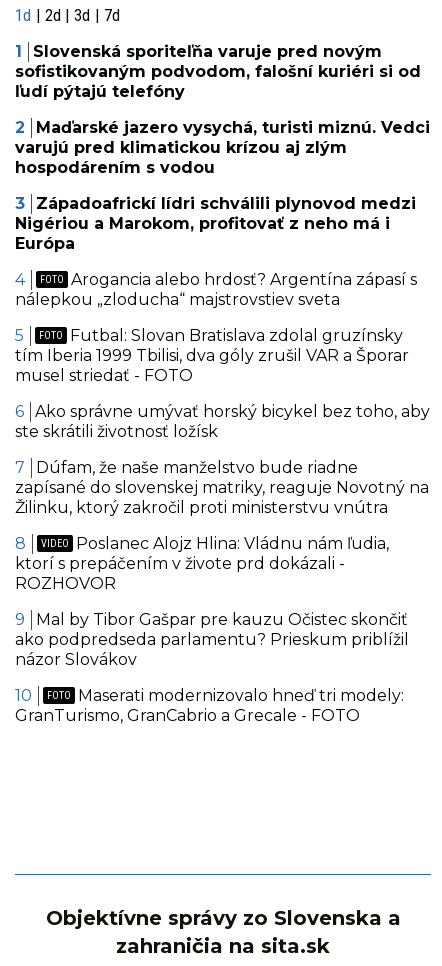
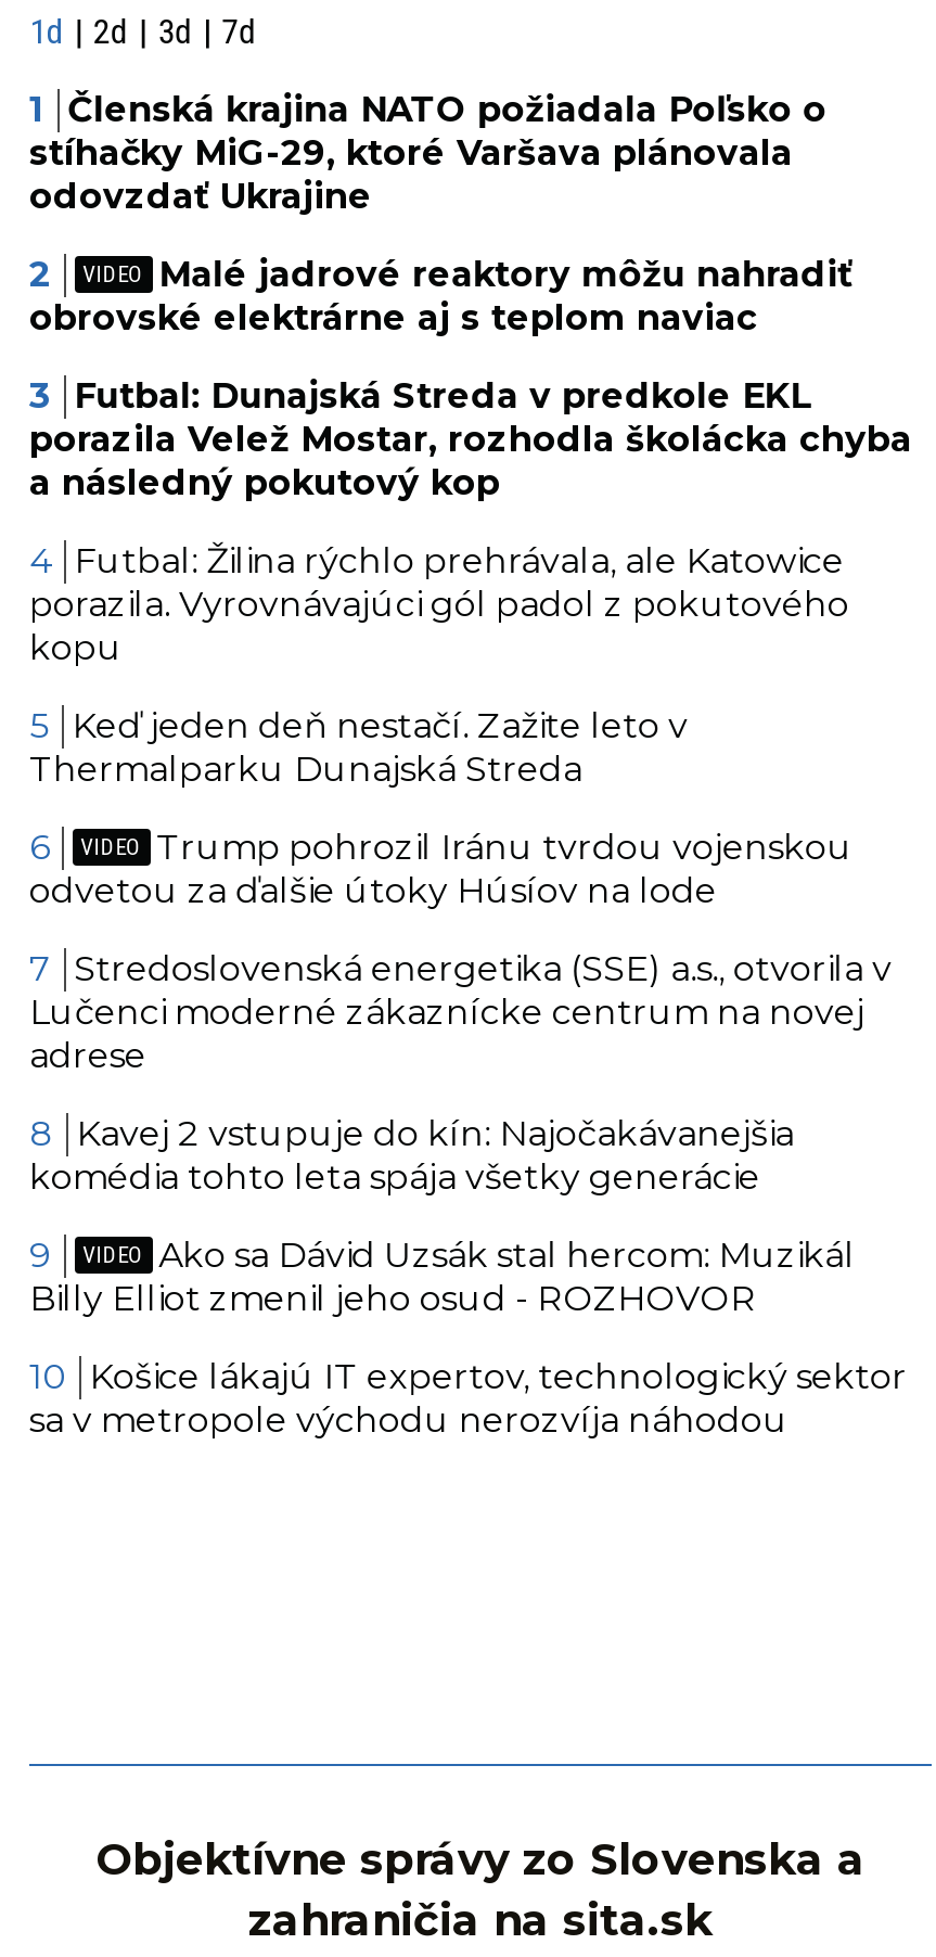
[15,42,421,101] Slovenská sporiteľňa varuje pred novým | sofistikovaným podvodom, falošní kuriéri si od | ľudí pýtajú telefóny -> [29,88,827,216] Členská krajina NATO požiadala Poľsko o | stíhačky MiG-29, ktoré Varšava plánovala | odovzdať Ukrajine
[15,118,430,177] Maďarské jazero vysychá, turisti miznú. Vedci | varujú pred klimatickou krízou aj zlým | hospodárením s vodou -> [29,253,853,338] Malé jadrové reaktory môžu nahradiť | obrovské elektrárne aj s teplom naviac
[15,194,416,253] Západoafrickí lídri schválili plynovod medzi | Nigériou a Marokom, profitovať z neho má i | Európa -> [29,374,912,502] Futbal: Dunajská Streda v predkole EKL | porazila Velež Mostar, rozhodla školácka chyba | a následný pokutový kop
[15,270,417,309] Arogancia alebo hrdosť? Argentína zápasí s | nálepkou „zloducha“ majstrovstiev sveta -> [29,539,849,667] Futbal: Žilina rýchlo prehrávala, ale Katowice | porazila. Vyrovnávajúci gól padol z pokutového | kopu
[15,326,409,385] Futbal: Slovan Bratislava zdolal gruzínsky | tím Iberia 1999 Tbilisi, dva góly zrušil VAR a Šporar | musel striedať - FOTO -> [29,704,688,789] Keď jeden deň nestačí. Zažite leto v | Thermalparku Dunajská Streda
[15,402,430,441] Ako správne umývať horský bicykel bez toho, aby | ste skrátili životnosť ložísk -> [29,826,853,910] Trump pohrozil Iránu tvrdou vojenskou | odvetou za ďalšie útoky Húsíov na lode
[15,458,429,517] Dúfam, že naše manželstvo bude riadne | zapísané do slovenskej matriky, reaguje Novotný na | Žilinku, ktorý zakročil proti ministerstvu vnútra -> [29,947,892,1075] Stredoslovenská energetika (SSE) a.s., otvorila v | Lučenci moderné zákaznícke centrum na novej | adrese
[15,534,389,593] Poslanec Alojz Hlina: Vládnu nám ľudia, | ktorí s prepáčením v živote prd dokázali - | ROZHOVOR -> [29,1112,794,1197] Kavej 2 vstupuje do kín: Najočakávanejšia | komédia tohto leta spája všetky generácie
[15,610,409,669] Mal by Tibor Gašpar pre kauzu Očistec skončiť | ako podpredseda parlamentu? Prieskum priblížil | názor Slovákov -> [29,1234,855,1318] Ako sa Dávid Uzsák stal hercom: Muzikál | Billy Elliot zmenil jeho osud - ROZHOVOR
[15,686,404,725] Maserati modernizovalo hneď tri modely: | GranTurismo, GranCabrio a Grecale - FOTO -> [29,1355,907,1440] Košice lákajú IT expertov, technologický sektor | sa v metropole východu nerozvíja náhodou

